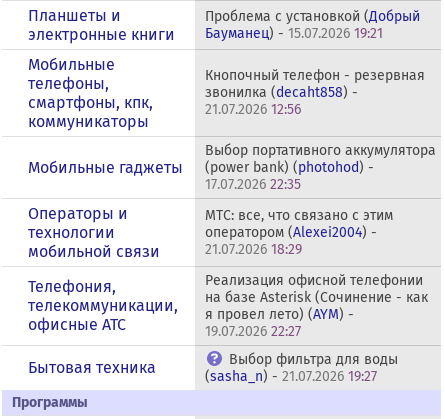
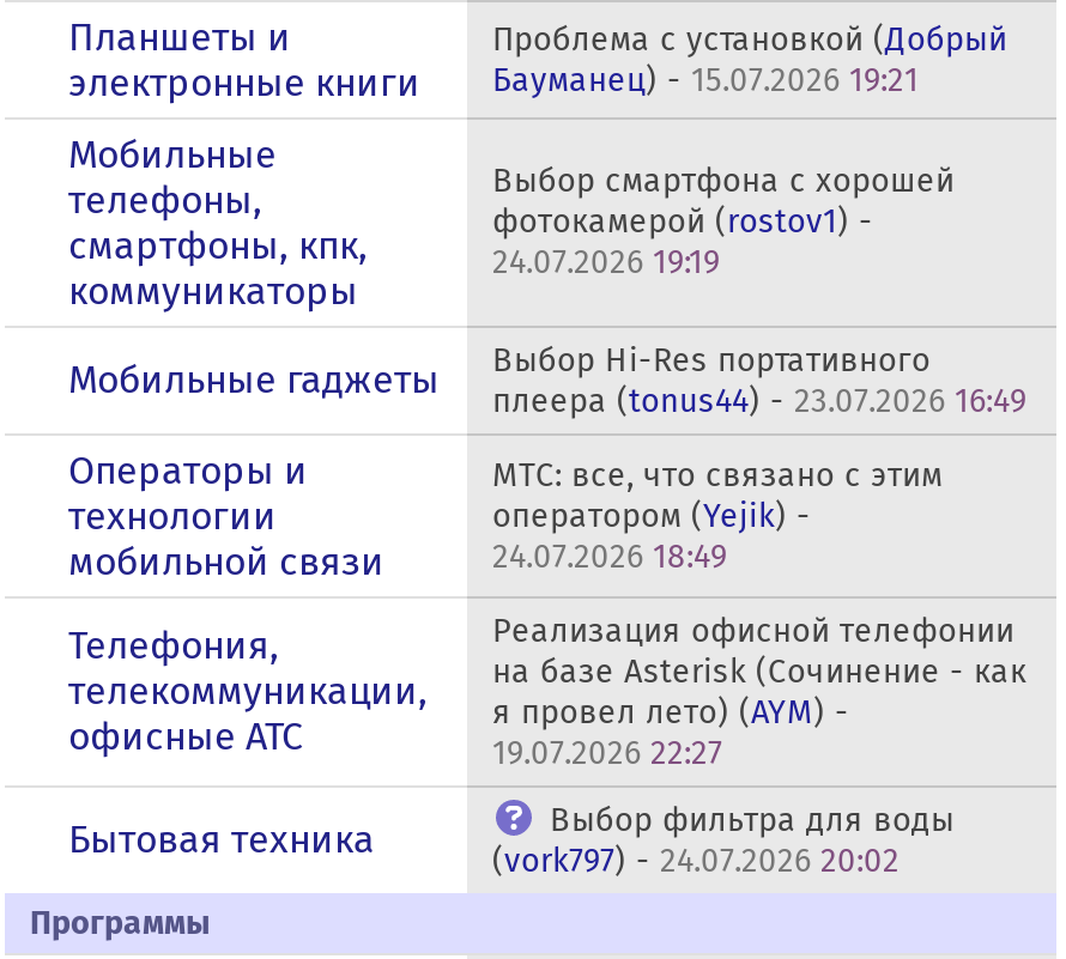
[205,67,425,118] Кнопочный телефон - резервная | звонилка (decaht858) - | 21.07.2026 12:56 -> [492,160,955,283] Выбор смартфона с хорошей | фотокамерой (rostov1) - | 24.07.2026 19:19
[205,142,436,193] Выбор портативного аккумулятора | (power bank) (photohod) - | 17.07.2026 22:35 -> [492,340,1026,421] Выбор Hi-Res портативного | плеера (tonus44) - 23.07.2026 16:49
[205,224,377,241] оператором (Alexei2004) - -> [492,496,811,536] оператором (Yejik) -
[205,241,302,258] 21.07.2026 18:29 -> [492,536,727,577] 24.07.2026 18:49
[205,368,377,385] (sasha_n) - 21.07.2026 19:27 -> [492,840,900,881] (vork797) - 24.07.2026 20:02

